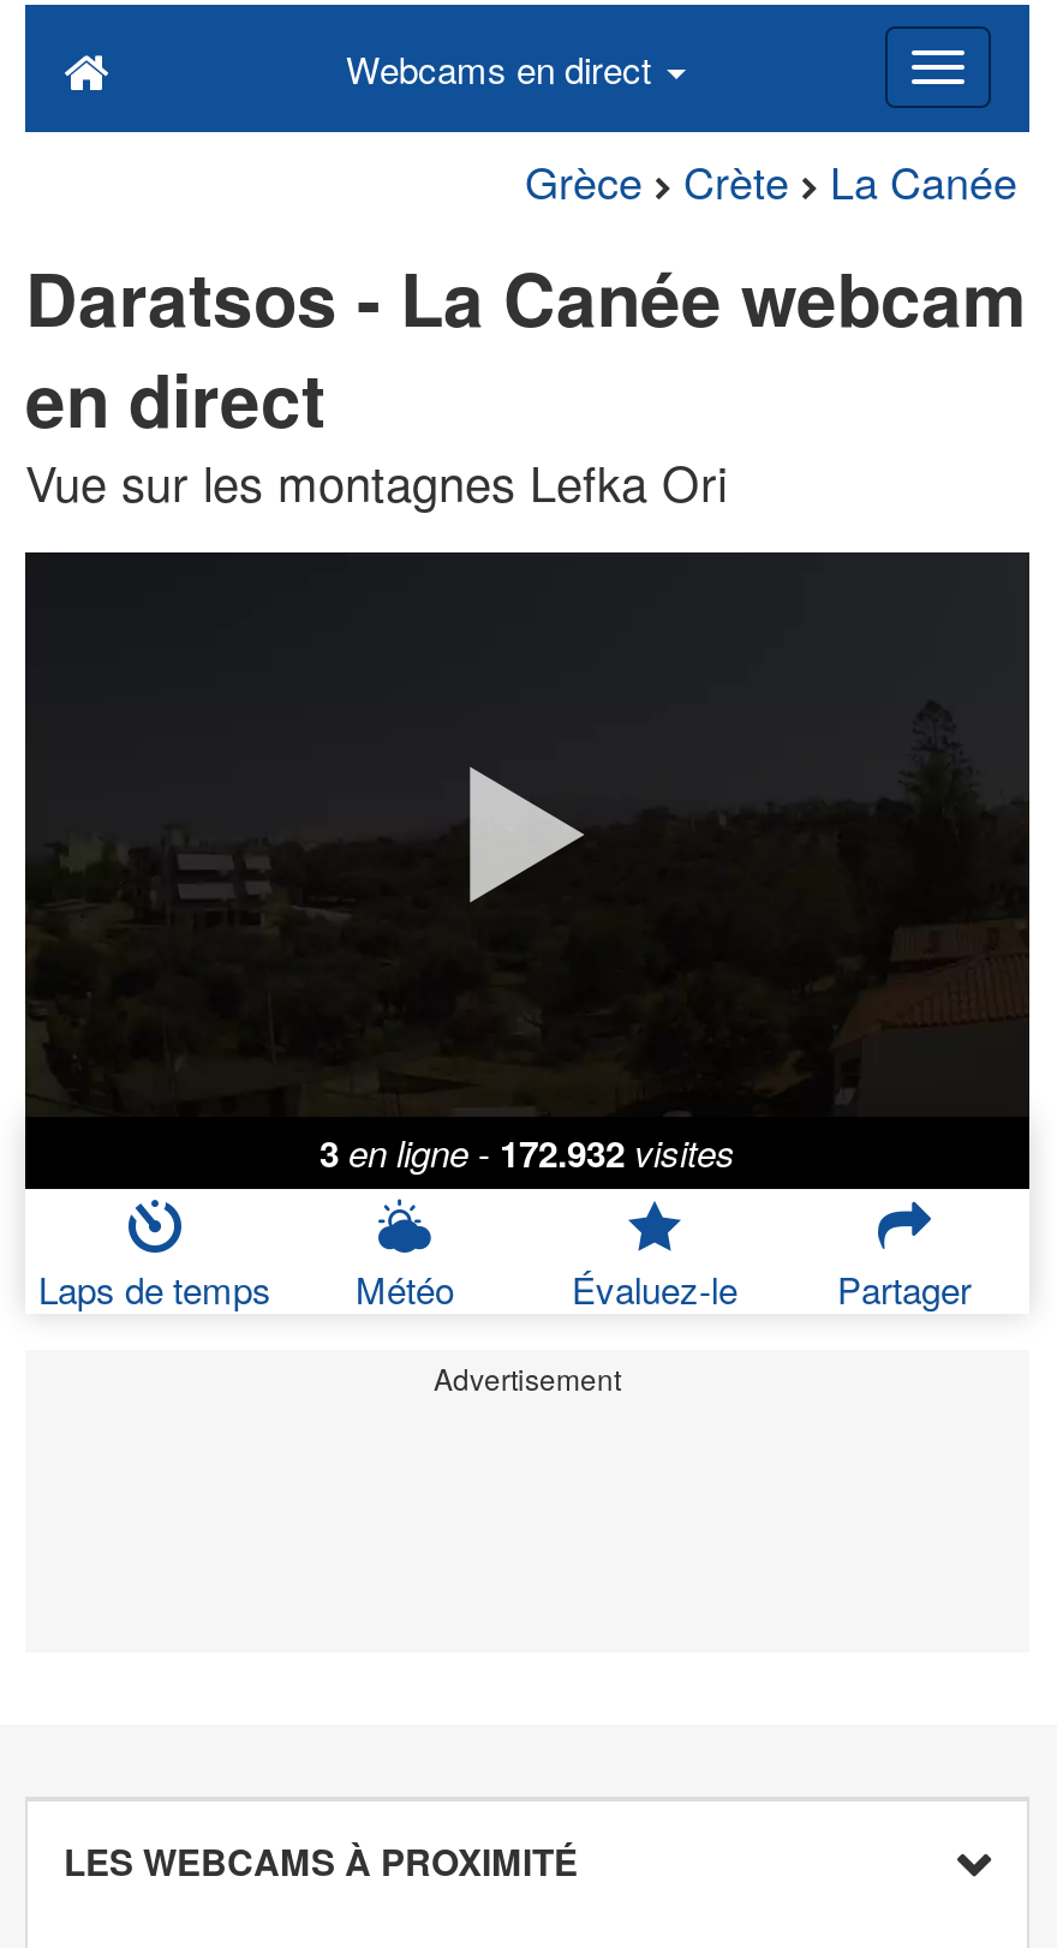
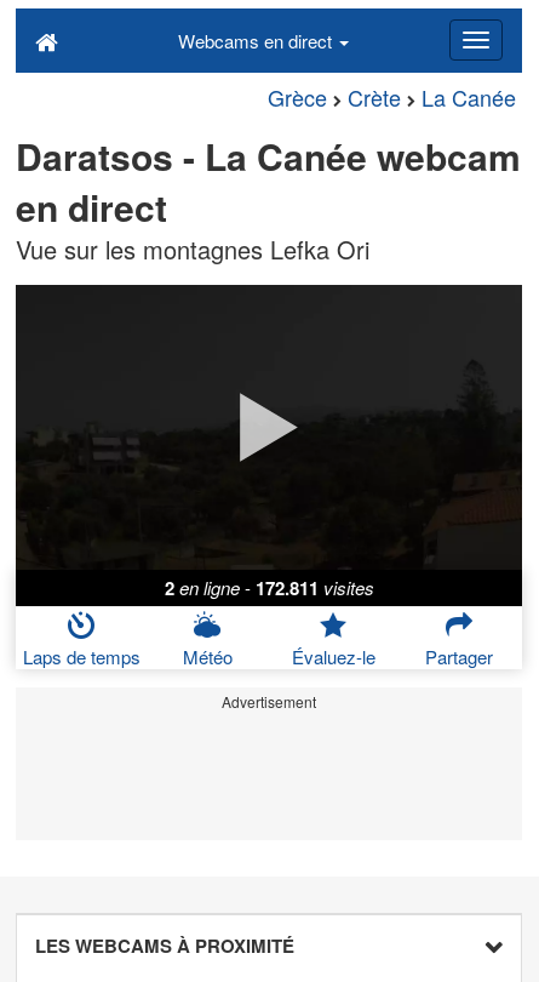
[320,1127,735,1180] 3 en ligne - 172.932 visites -> [164,575,374,601] 2 en ligne - 172.811 visites

